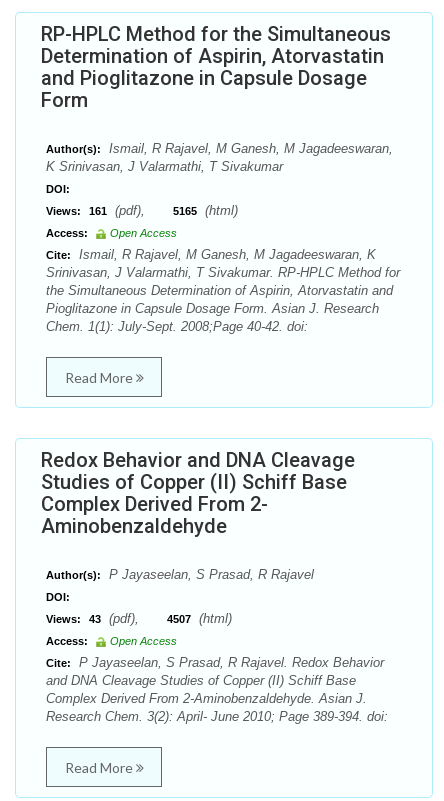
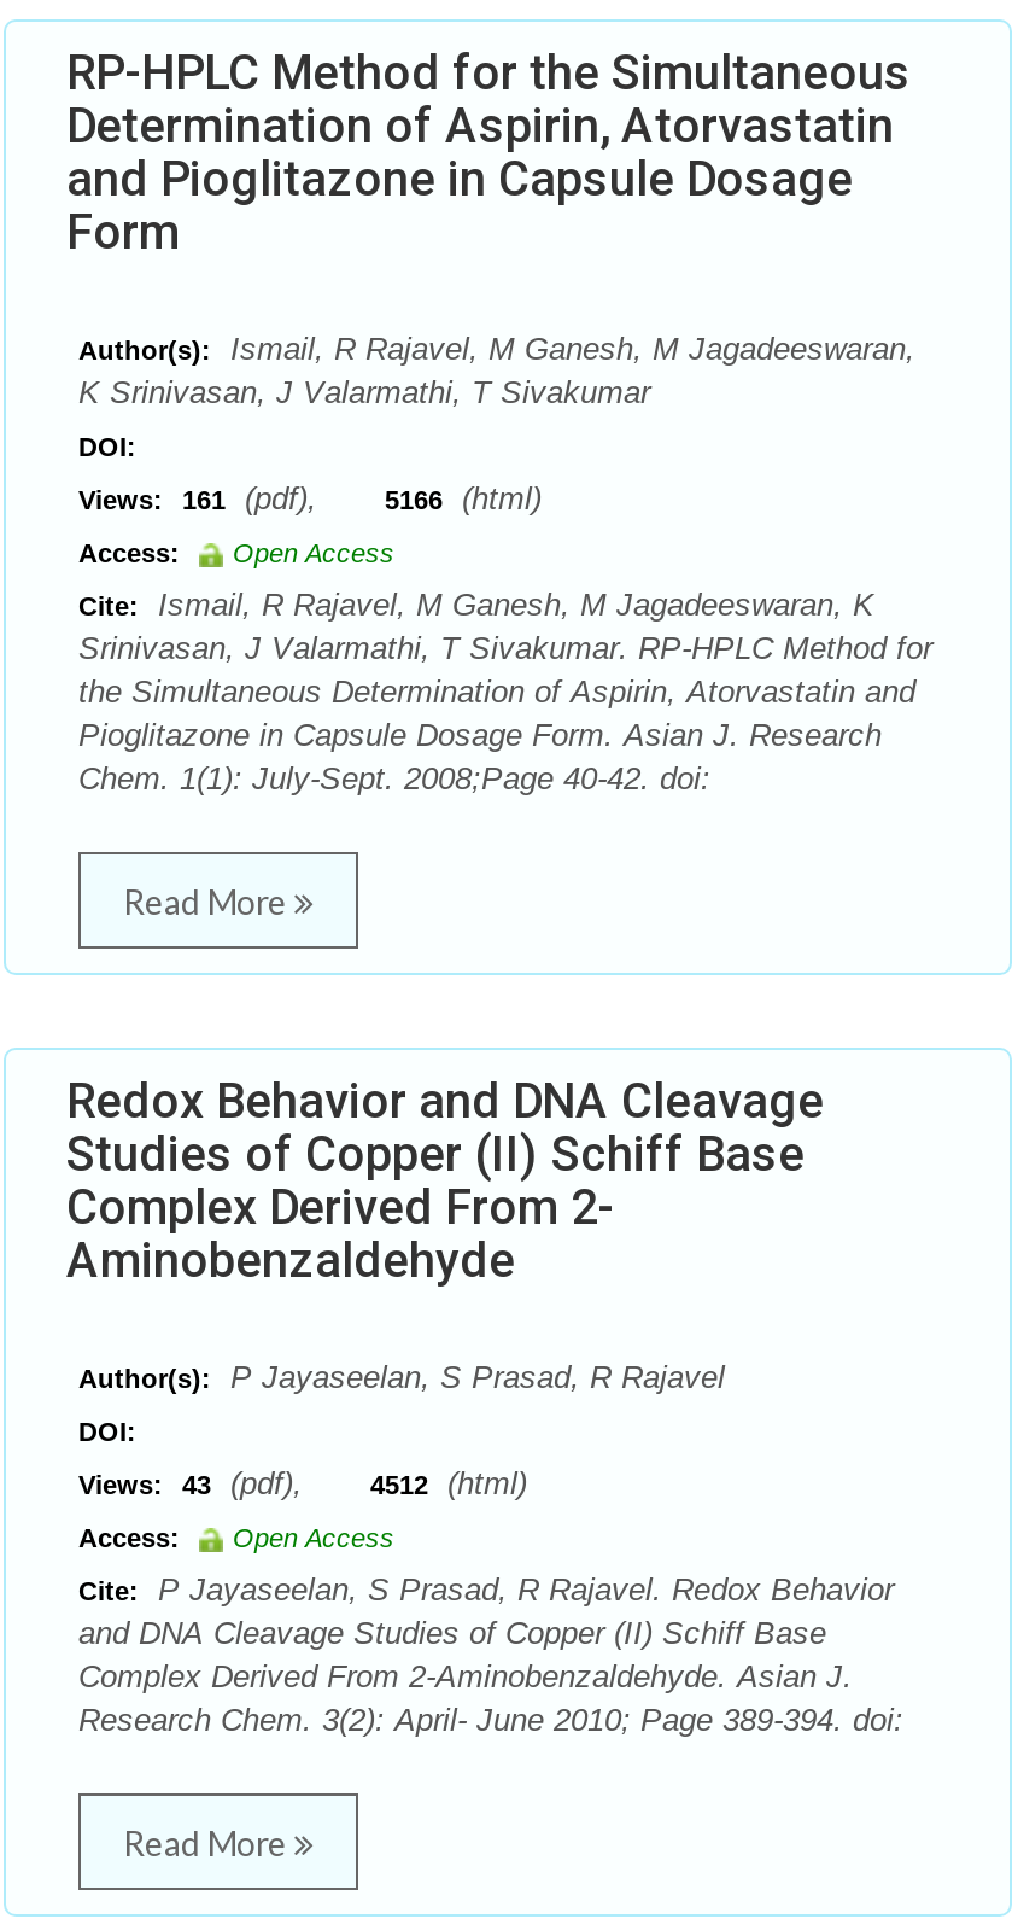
[46,203,238,218] Views: 161 (pdf), 5165 (html) -> [78,480,542,517] Views: 161 (pdf), 5166 (html)
[46,611,232,626] Views: 43 (pdf), 4507 (html) -> [78,1465,527,1501] Views: 43 (pdf), 4512 (html)

